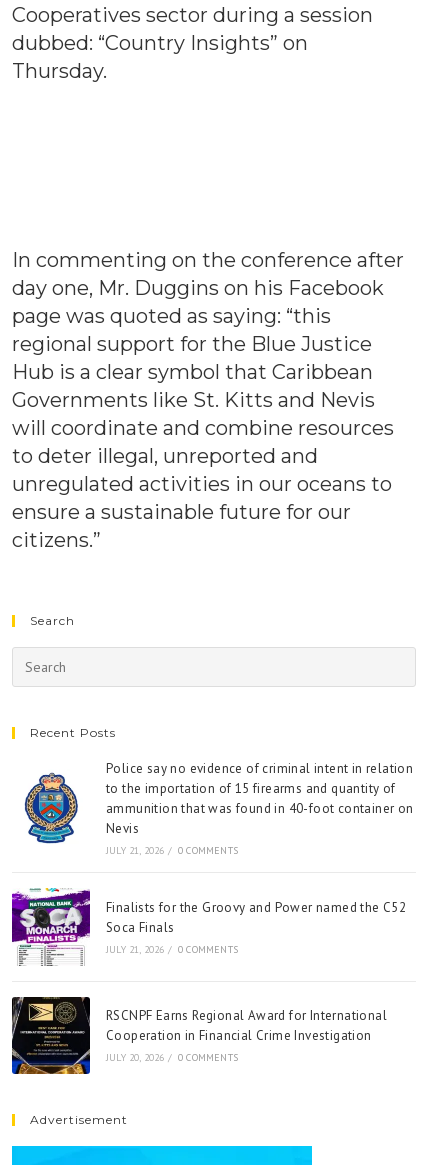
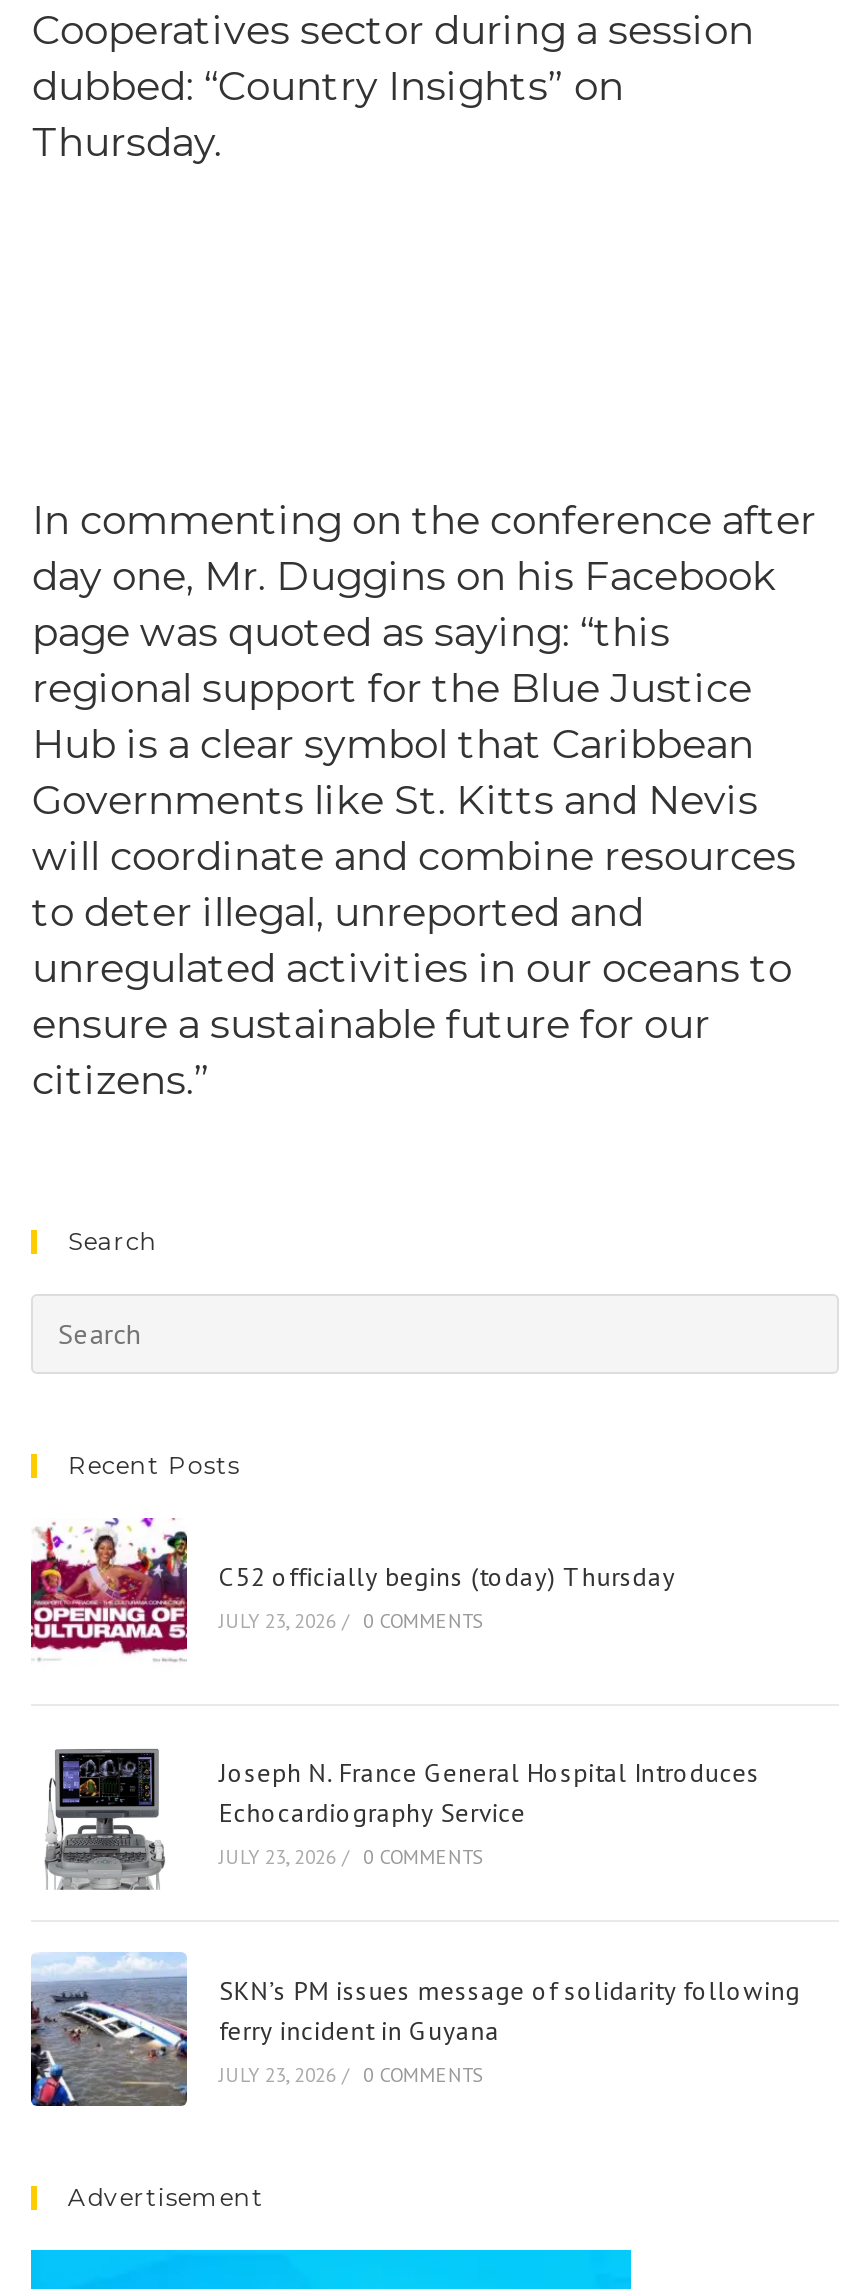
[12,760,413,857] [image] | Police say no evidence of criminal intent in relation | to the importation of 15 firearms and quantity of | ammunition that was found in 40-foot container on | Nevis | JULY 21, 2026 / 0 COMMENTS -> [29,1516,675,1662] [image] | C52 officially begins (today) Thursday | JULY 23, 2026 / 0 COMMENTS
[11,887,406,966] [image] | Finalists for the Groovy and Power named the C52 | Soca Finals | JULY 21, 2026 / 0 COMMENTS -> [31,1746,760,1890] [image] | Joseph N. France General Hospital Introduces | Echocardiography Service | JULY 23, 2026 / 0 COMMENTS
[11,996,387,1075] [image] | RSCNPF Earns Regional Award for International | Cooperation in Financial Crime Investigation | JULY 20, 2026 / 0 COMMENTS -> [31,1950,801,2108] [image] | SKN’s PM issues message of solidarity following | ferry incident in Guyana | JULY 23, 2026 / 0 COMMENTS

